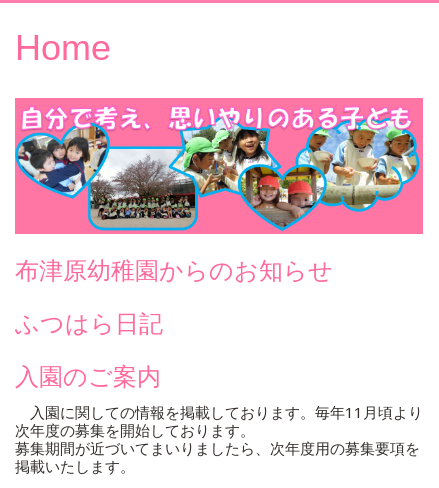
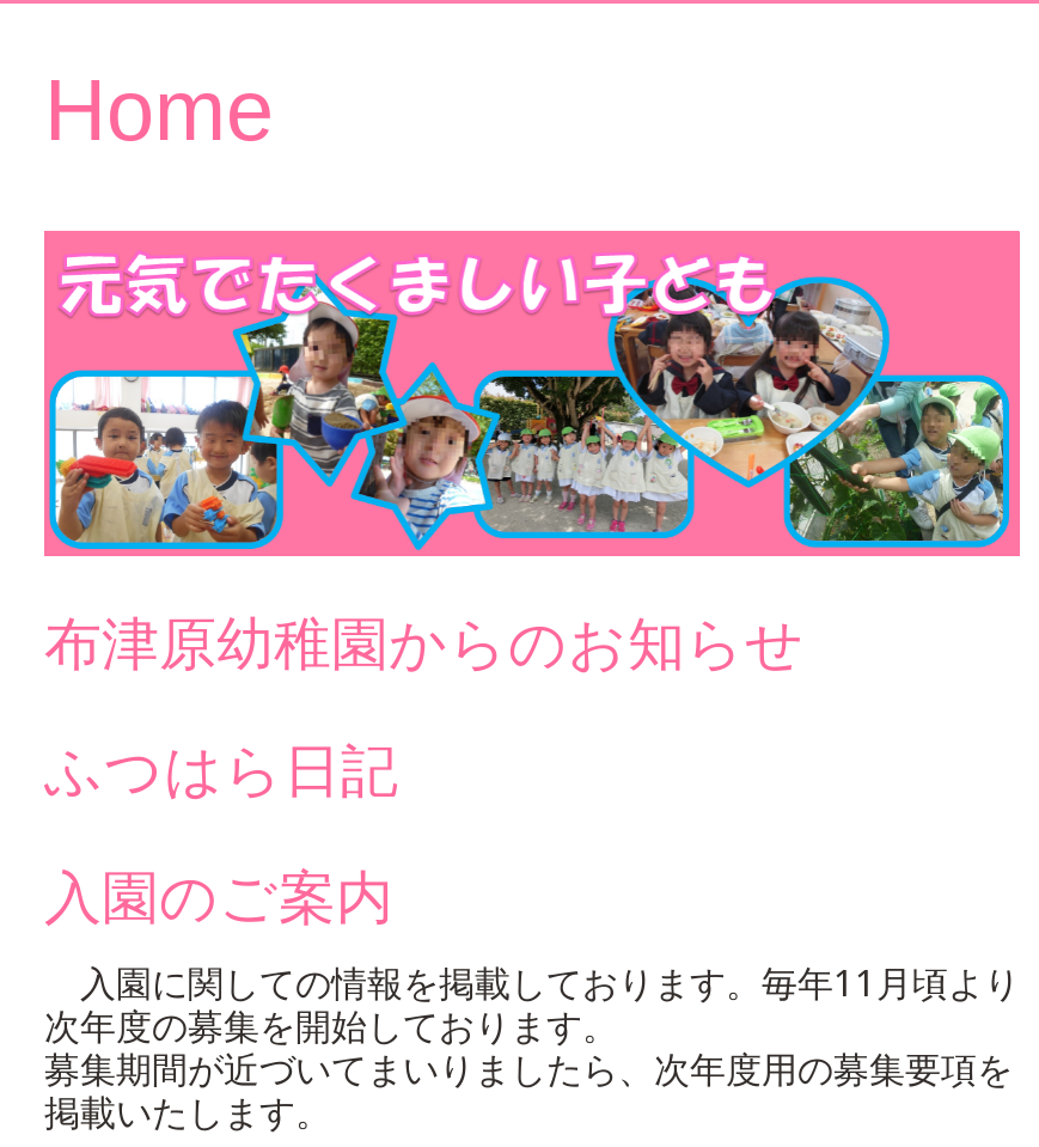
[14,106,421,232] [image] -> [42,252,1013,551] [image]

